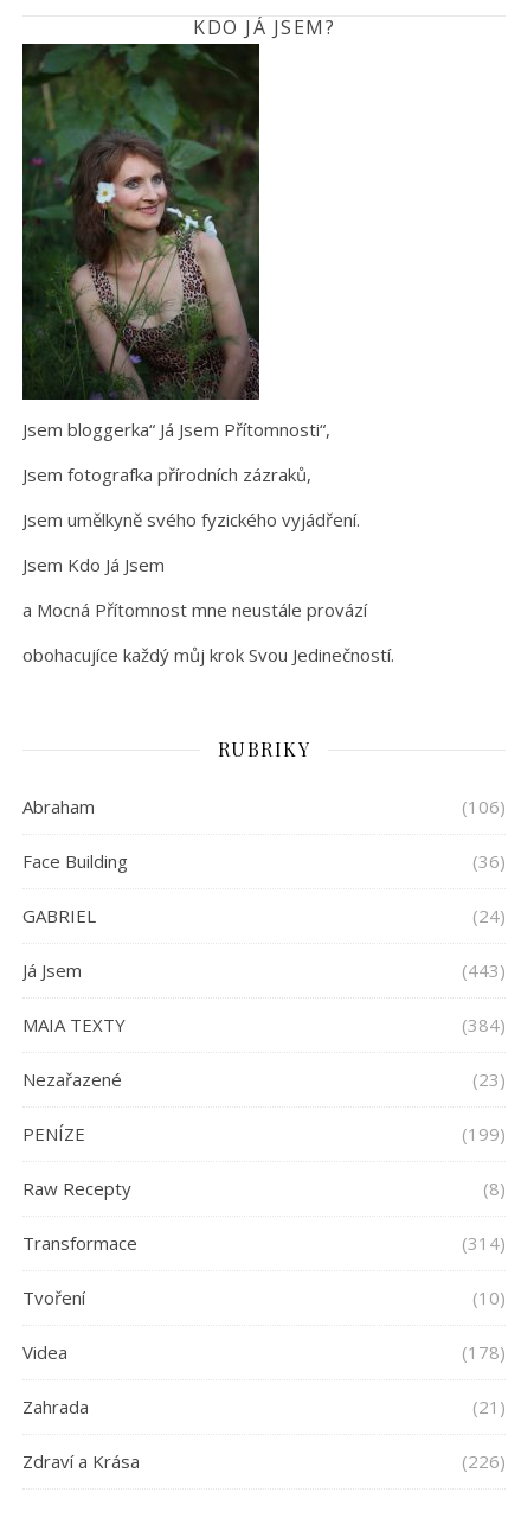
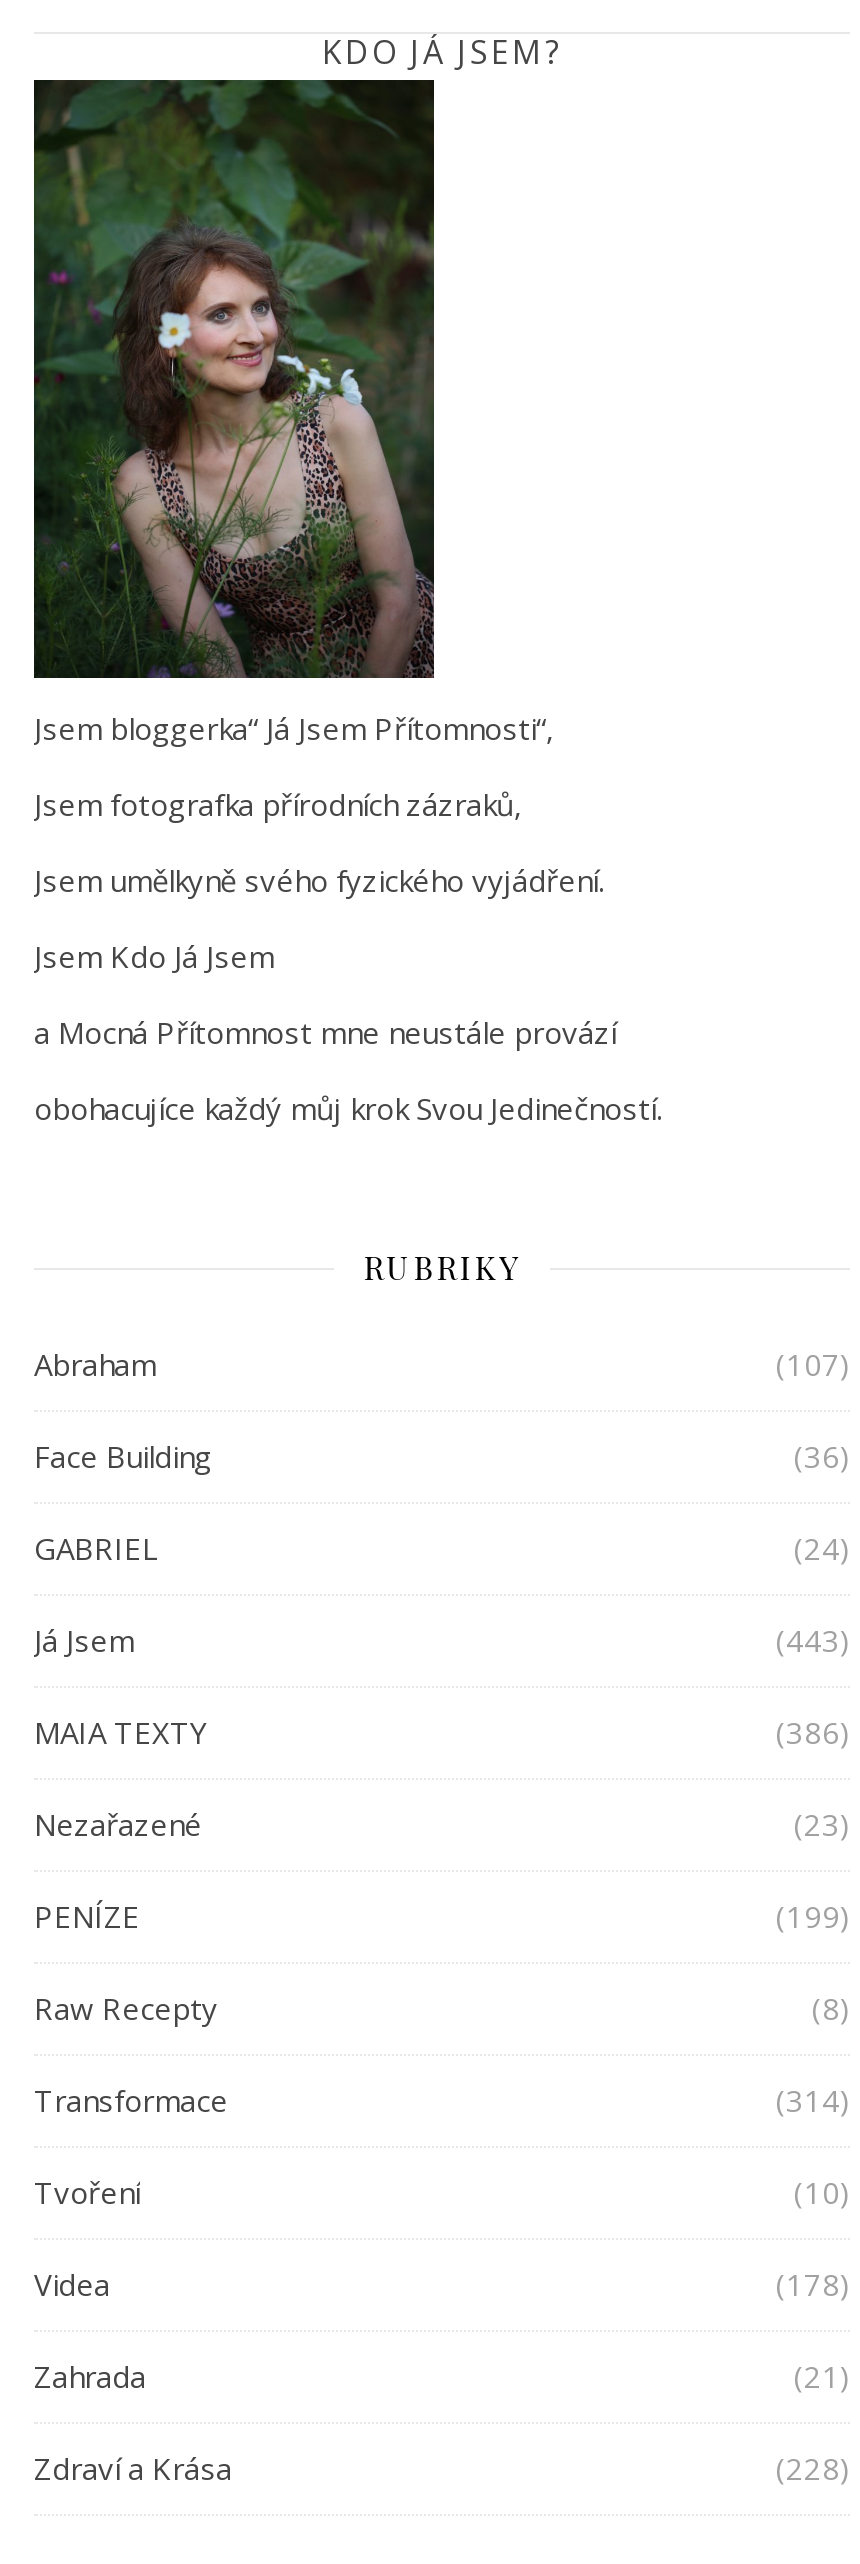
[462,795,506,819] (106) -> [776,1345,850,1385] (107)
[462,1013,506,1037] (384) -> [776,1713,850,1753] (386)
[462,1450,506,1474] (226) -> [776,2449,850,2489] (228)

